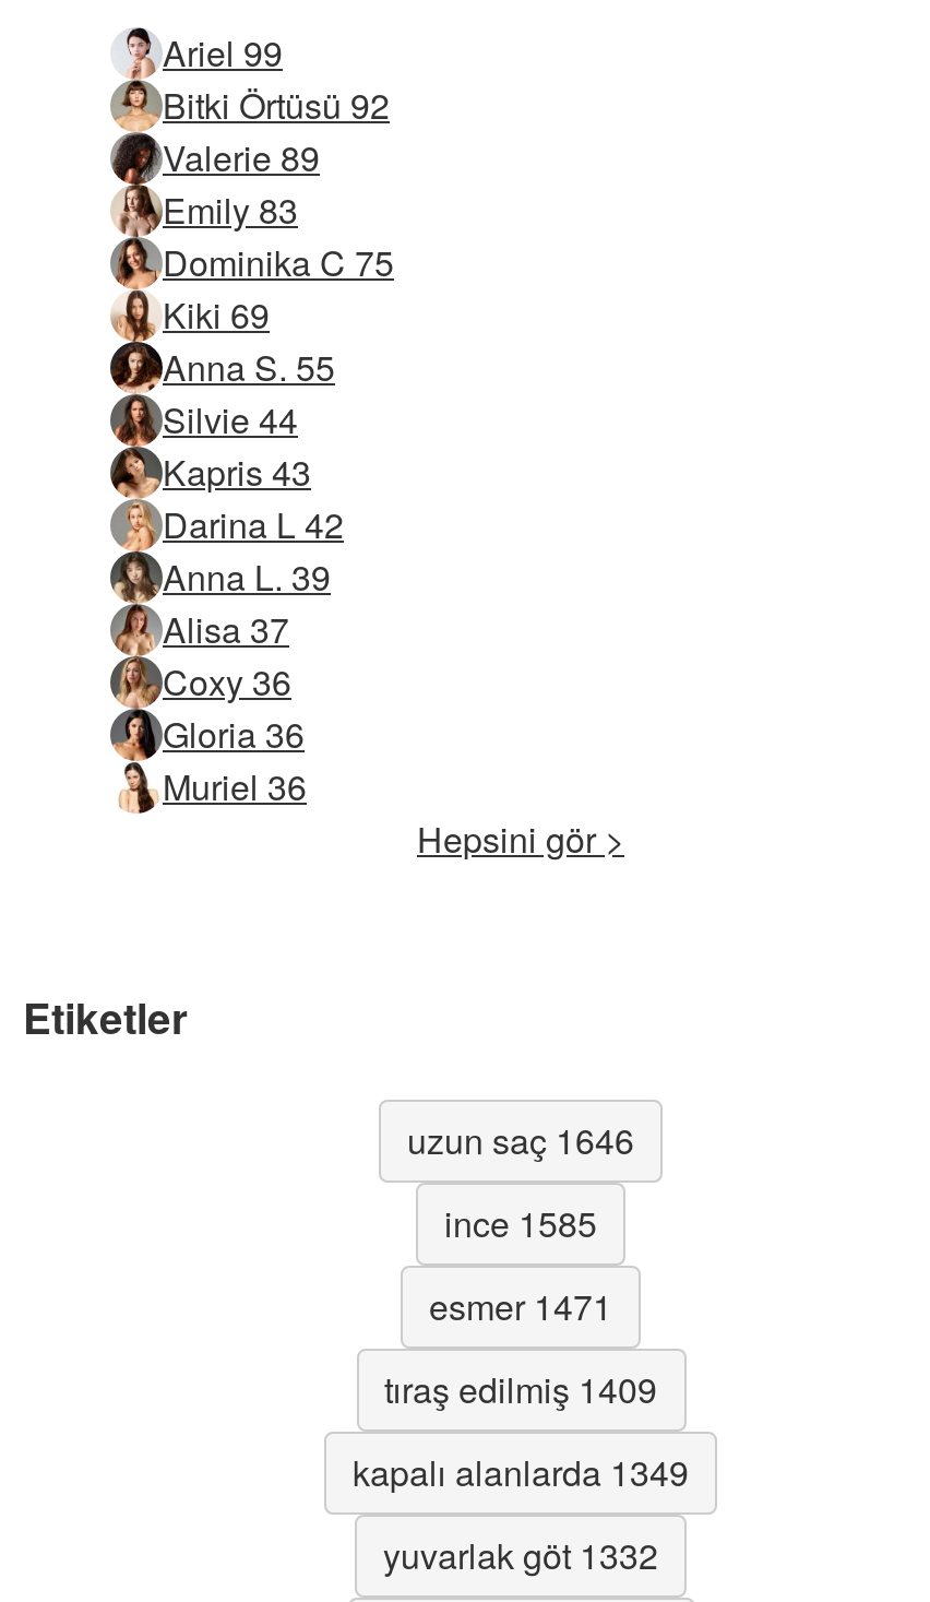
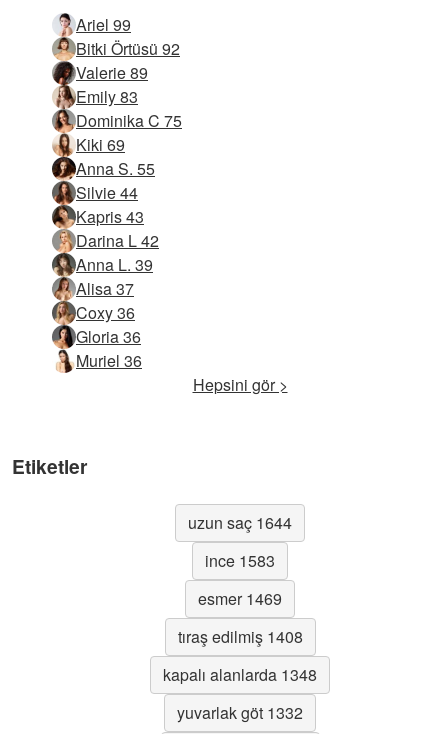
[407,1115,634,1165] uzun saç 1646 -> [188,511,292,534] uzun saç 1644
[444,1198,597,1248] ince 1585 -> [205,549,275,572] ince 1583
[429,1281,612,1331] esmer 1471 -> [198,587,282,610] esmer 1469
[384,1364,657,1414] tıraş edilmiş 1409 -> [177,625,302,648] tıraş edilmiş 1408
[353,1447,689,1497] kapalı alanlarda 1349 -> [163,663,317,686] kapalı alanlarda 1348

